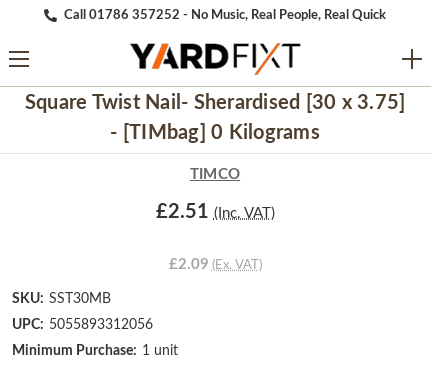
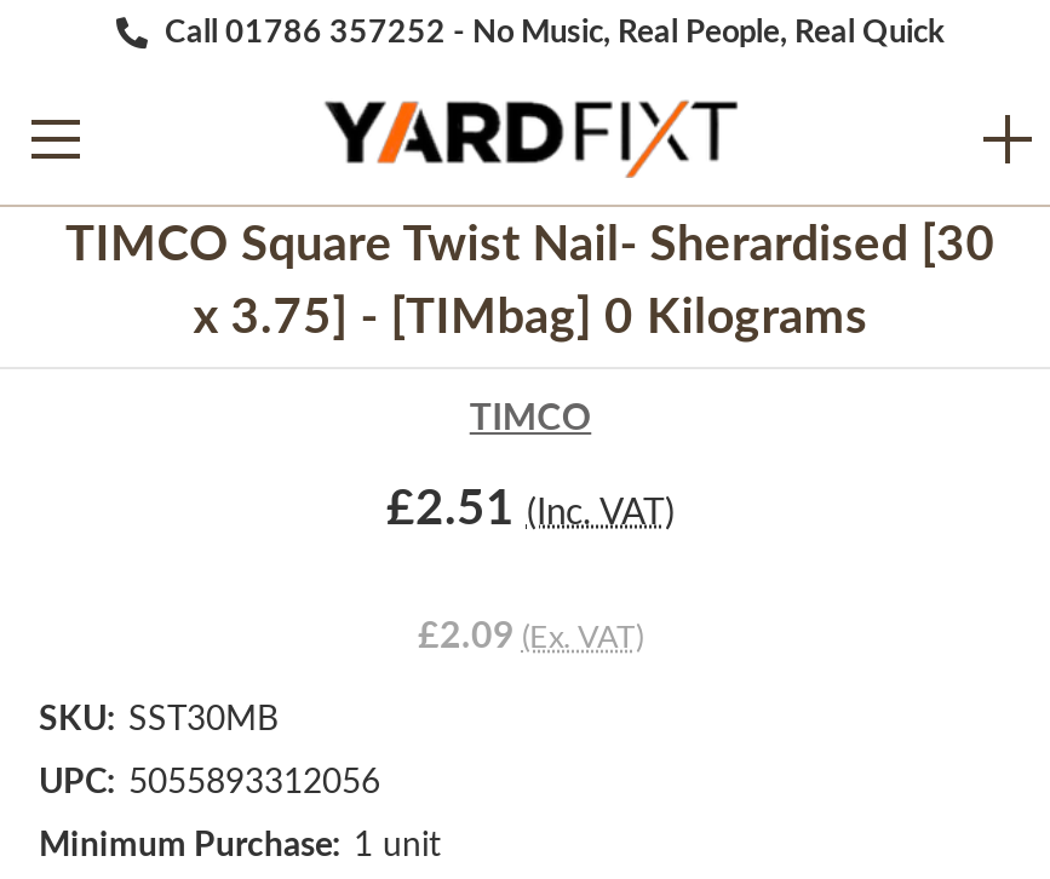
[25,93,405,113] Square Twist Nail- Sherardised [30 x 3.75] -> [65,222,996,270] TIMCO Square Twist Nail- Sherardised [30
[110,123,320,143] - [TIMbag] 0 Kilograms -> [193,294,868,343] x 3.75] - [TIMbag] 0 Kilograms

